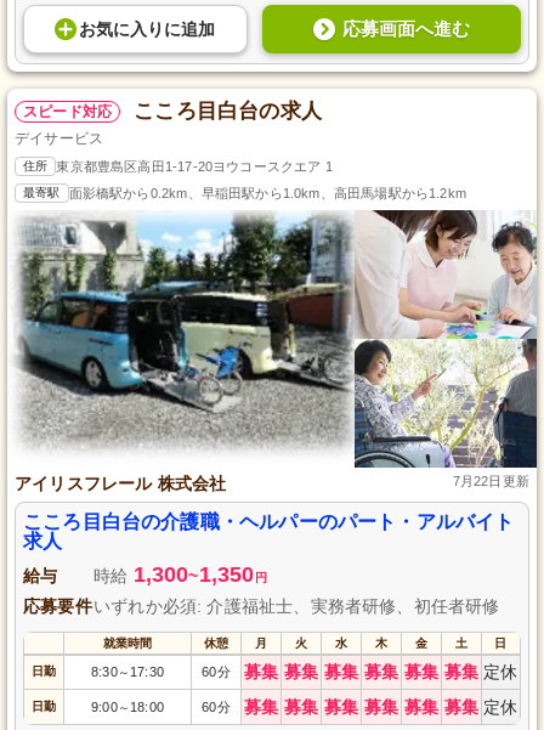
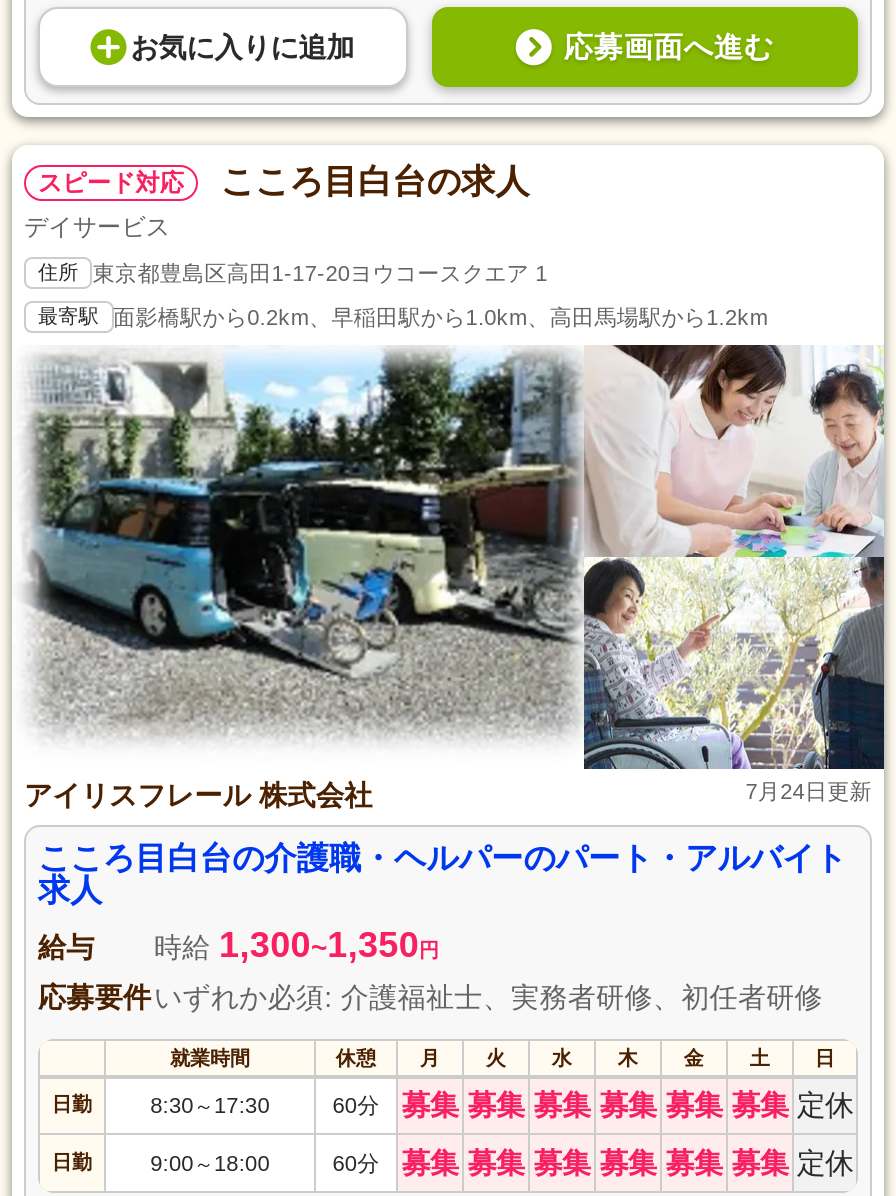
[453,474,529,488] 7月22日更新 -> [745,779,872,803] 7月24日更新

